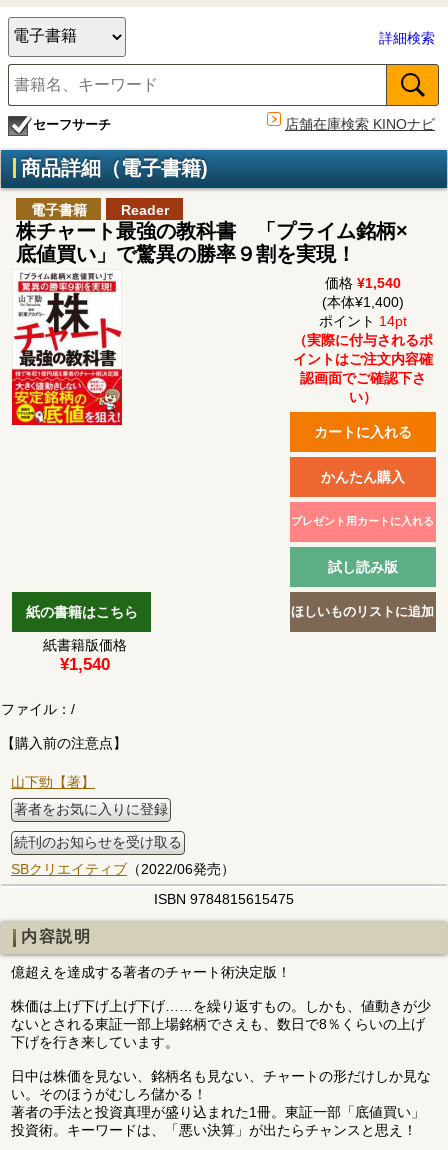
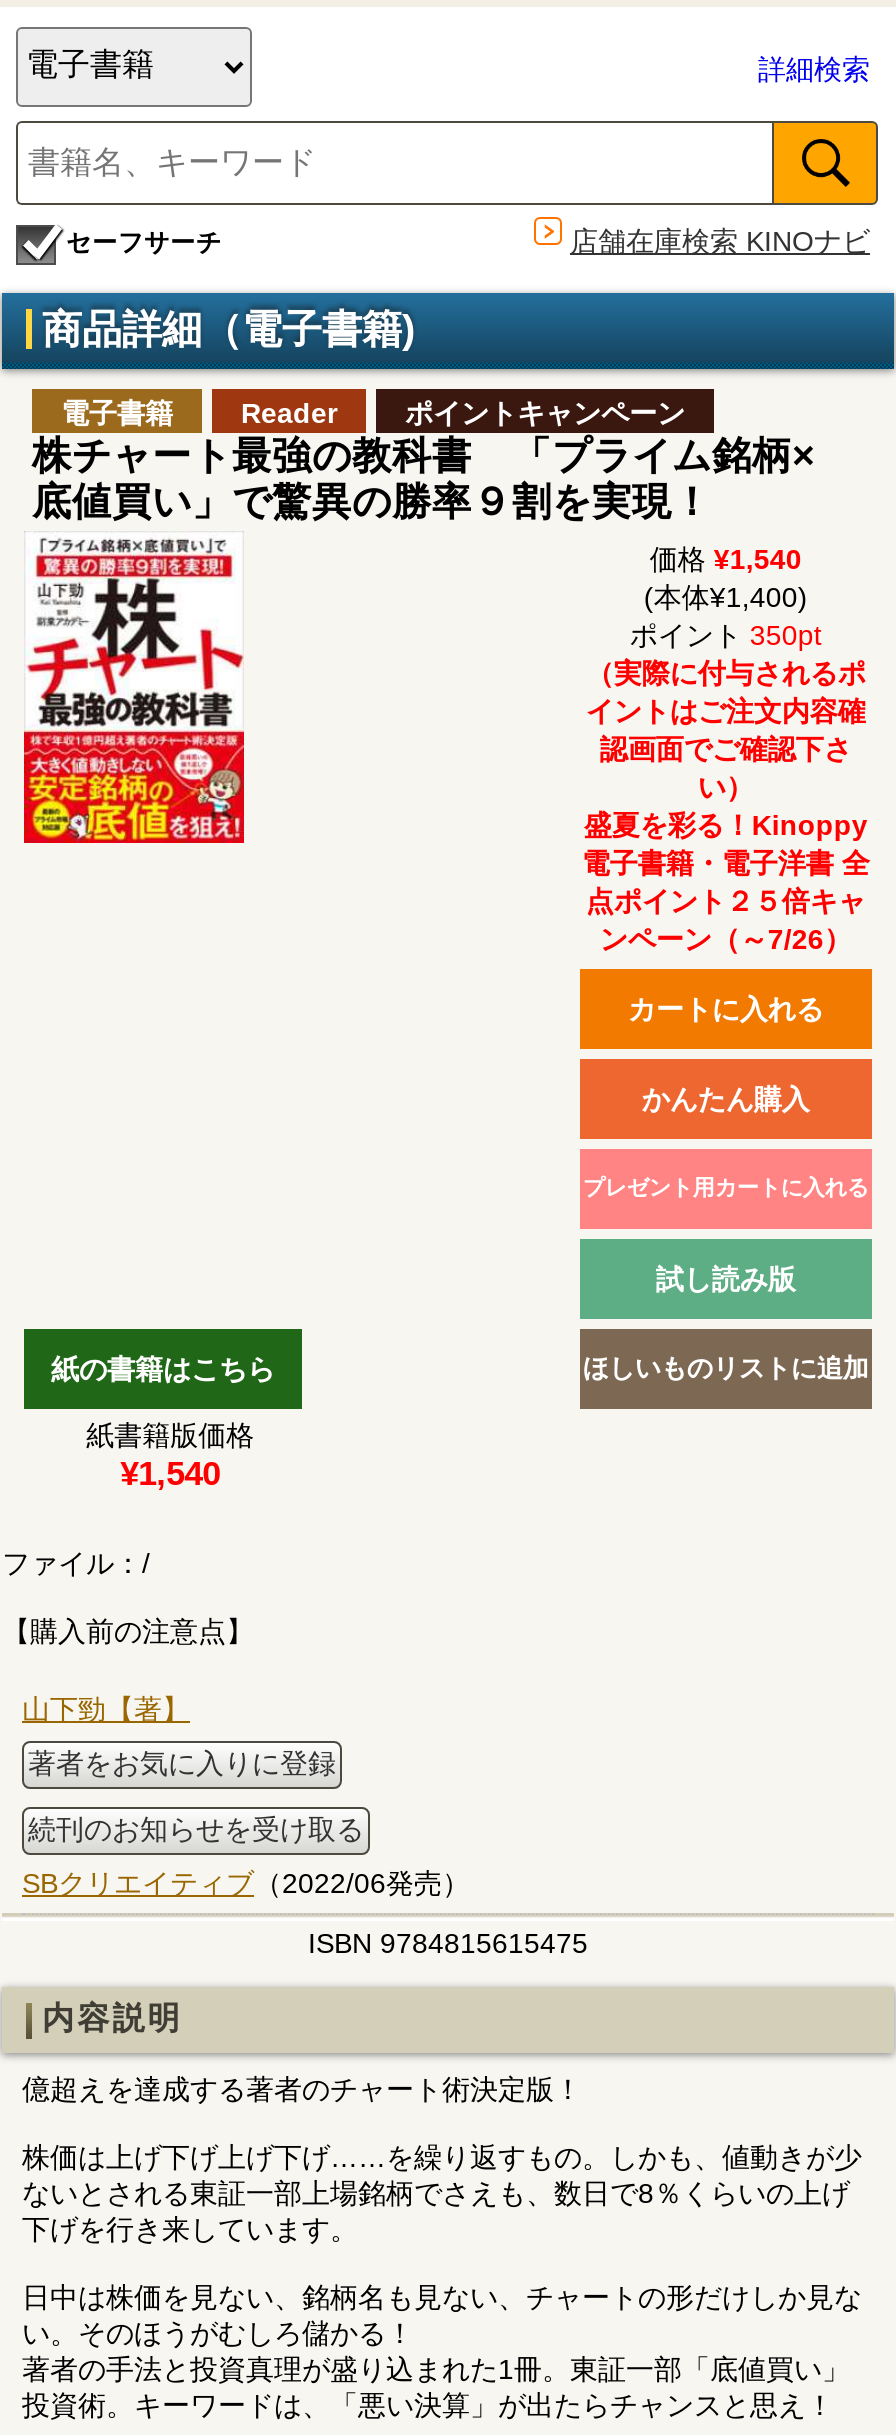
none -> [405,397,685,429] ポイントキャンペーン
[319,313,407,329] ポイント14pt -> [630,619,822,651] ポイント350pt
none -> [582,809,870,955] 盛夏を彩る！Kinoppy | 電子書籍・電子洋書 全 | 点ポイント２５倍キャ | ンペーン（～7/26）

